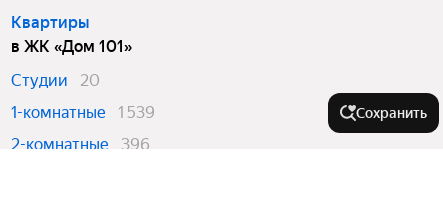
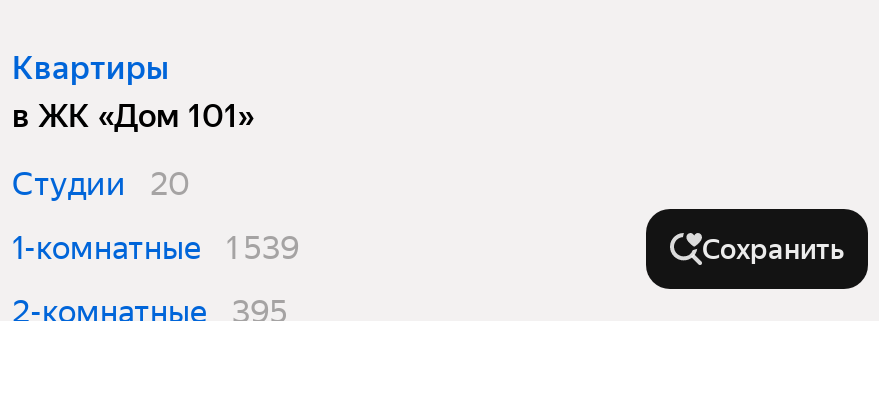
[11,135,150,154] 2-комнатные 396 -> [12,293,288,331] 2-комнатные 395

